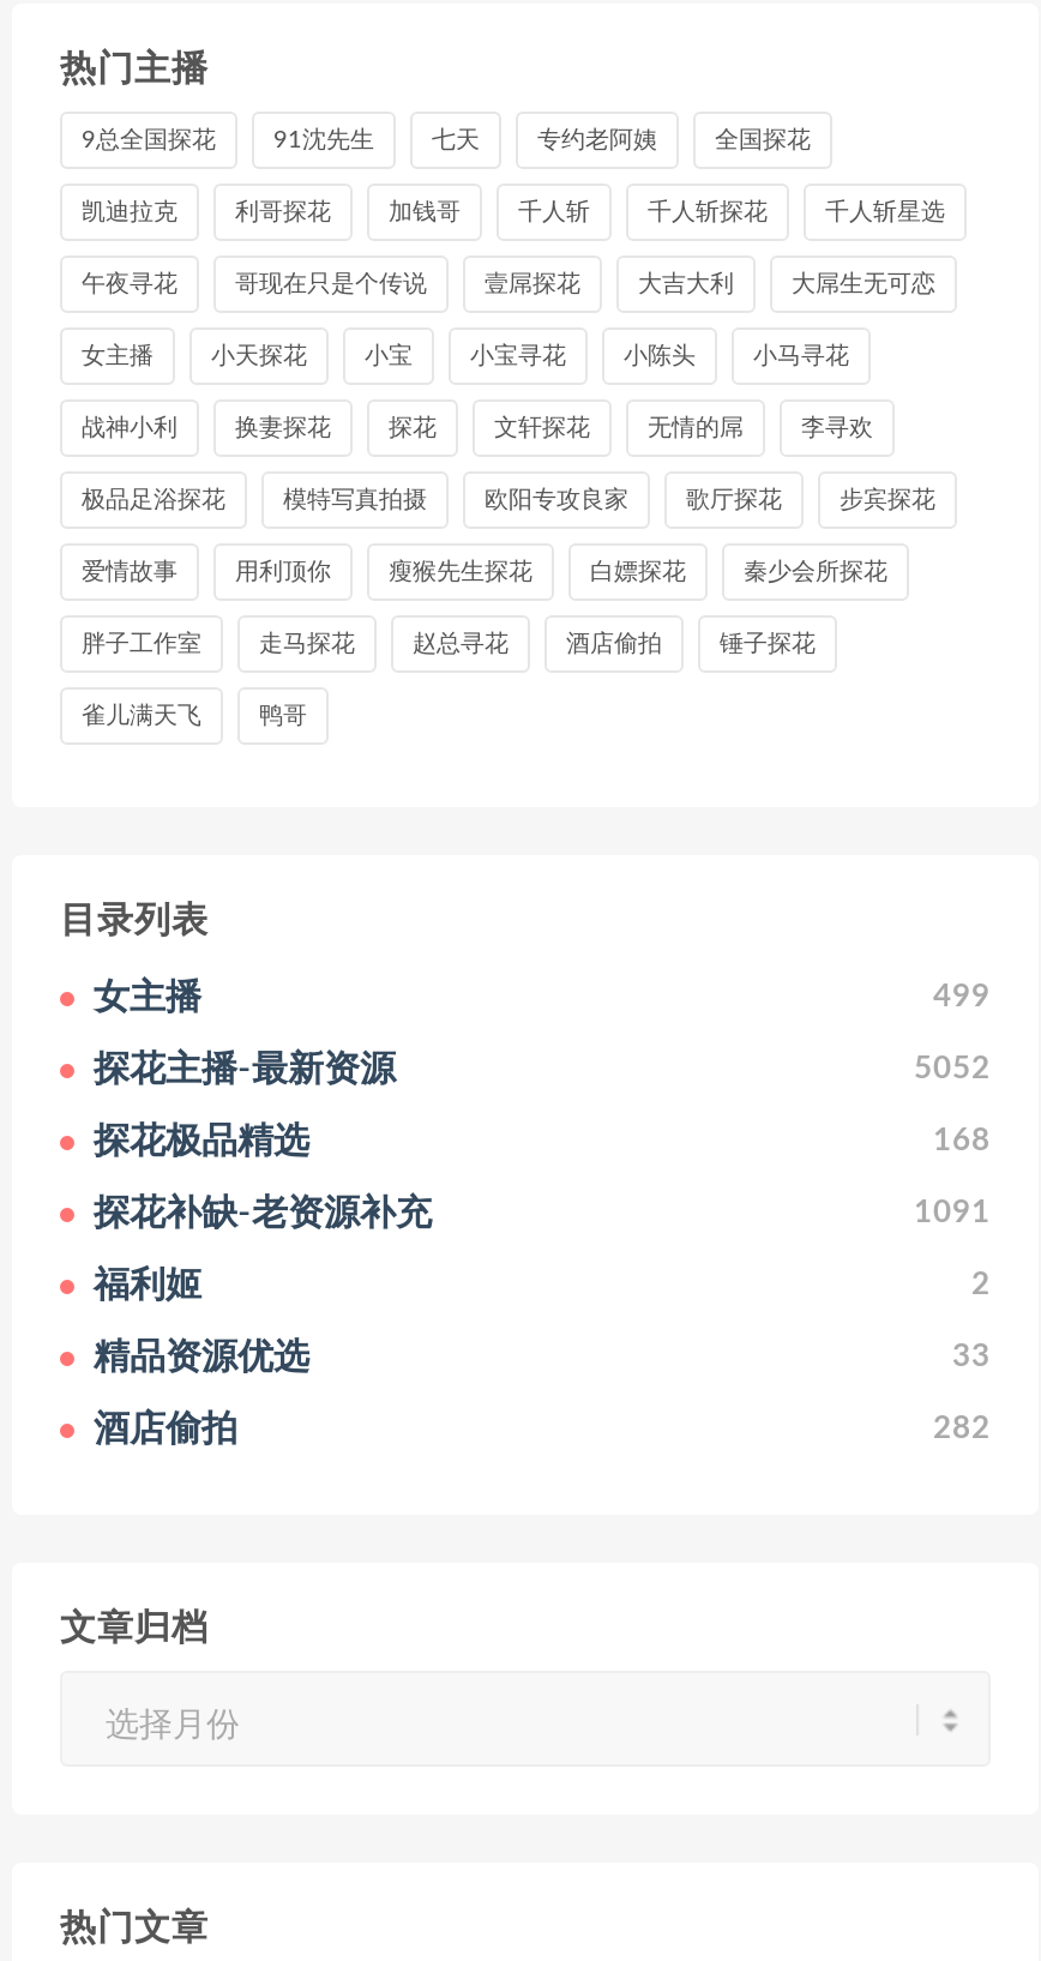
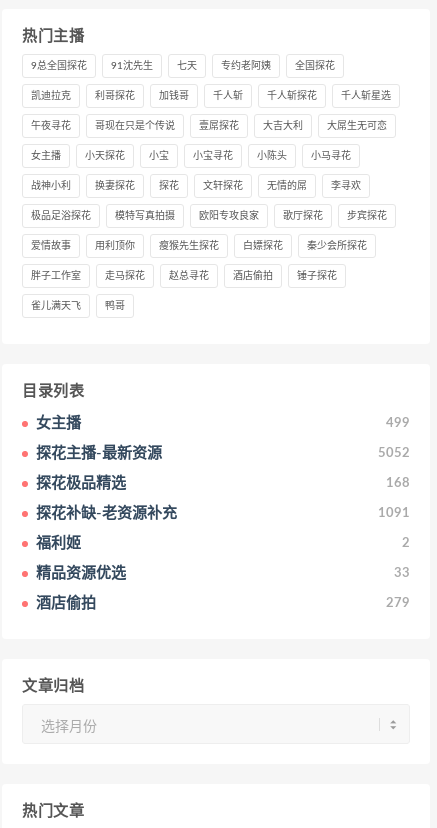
[933,1413,991,1444] 282 -> [386,596,410,609] 279

